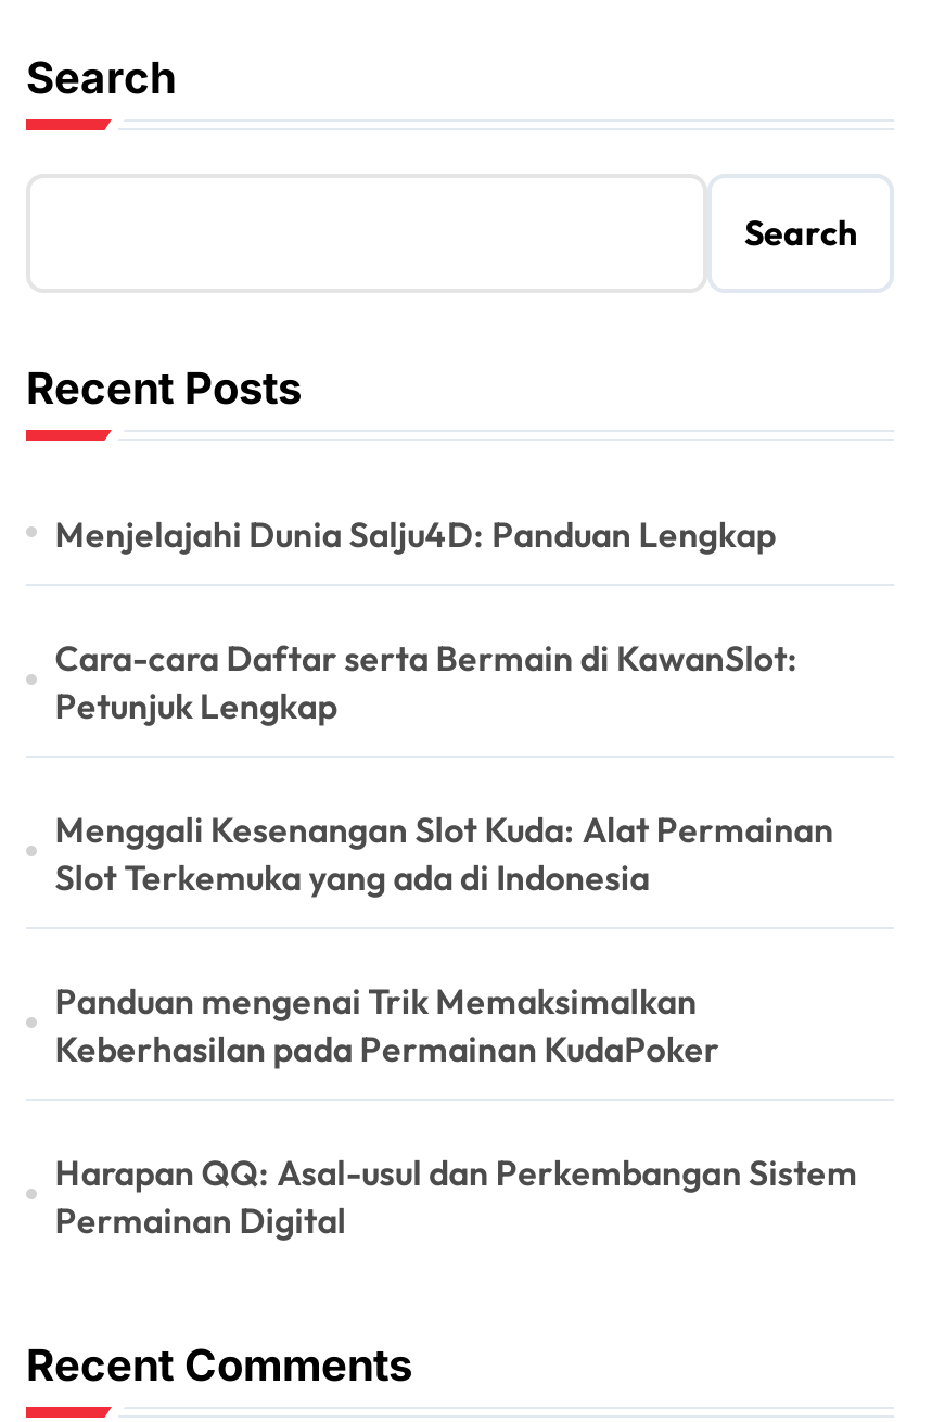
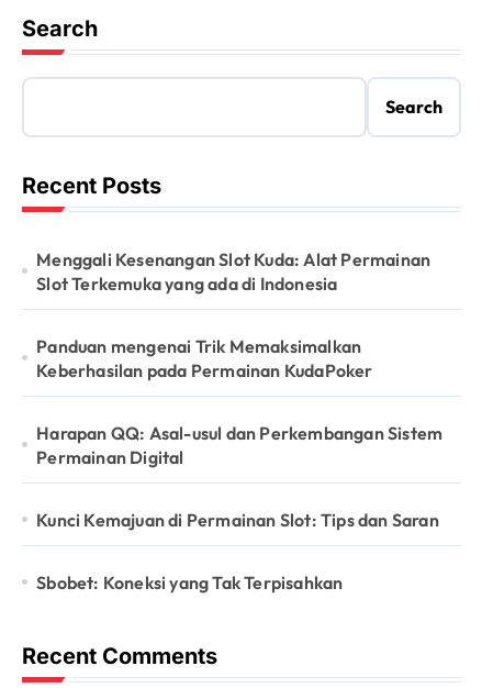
[55,512,799,727] Menjelajahi Dunia Salju4D: Panduan Lengkap | Cara-cara Daftar serta Bermain di KawanSlot: | Petunjuk Lengkap -> none
moved [55,807,858,1241] -> [36,248,443,468]: Menggali Kesenangan Slot Kuda: Alat Permainan | Slot Terkemuka yang ada di Indonesia | Panduan mengenai Trik Memaksimalkan | Keberhasilan pada Permainan KudaPoker | Harapan QQ: Asal-usul dan Perkembangan Sistem | Permainan Digital
none -> [36,509,439,593] Kunci Kemajuan di Permainan Slot: Tips dan Saran | Sbobet: Koneksi yang Tak Terpisahkan

